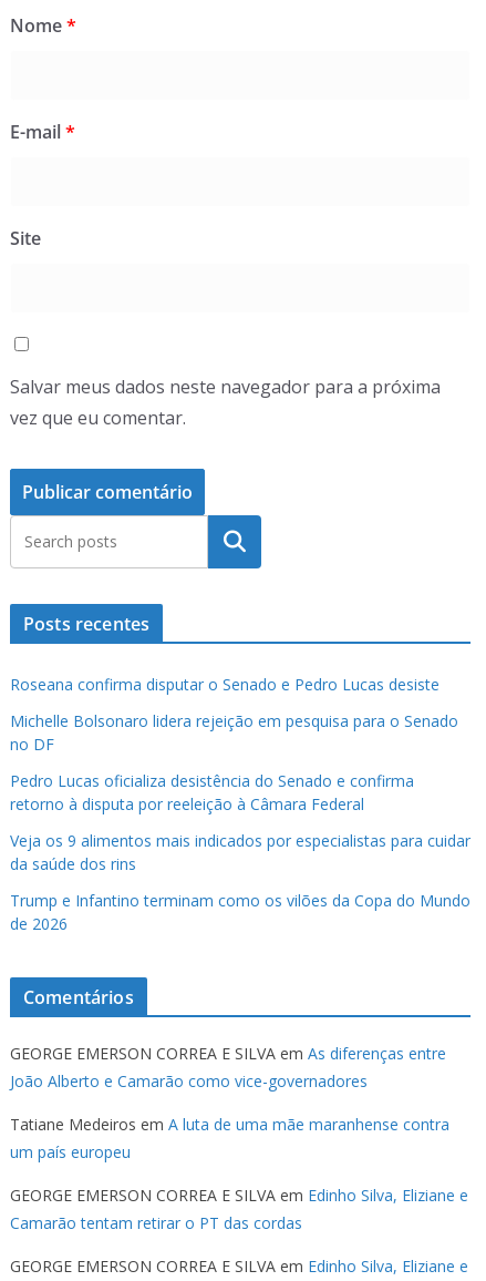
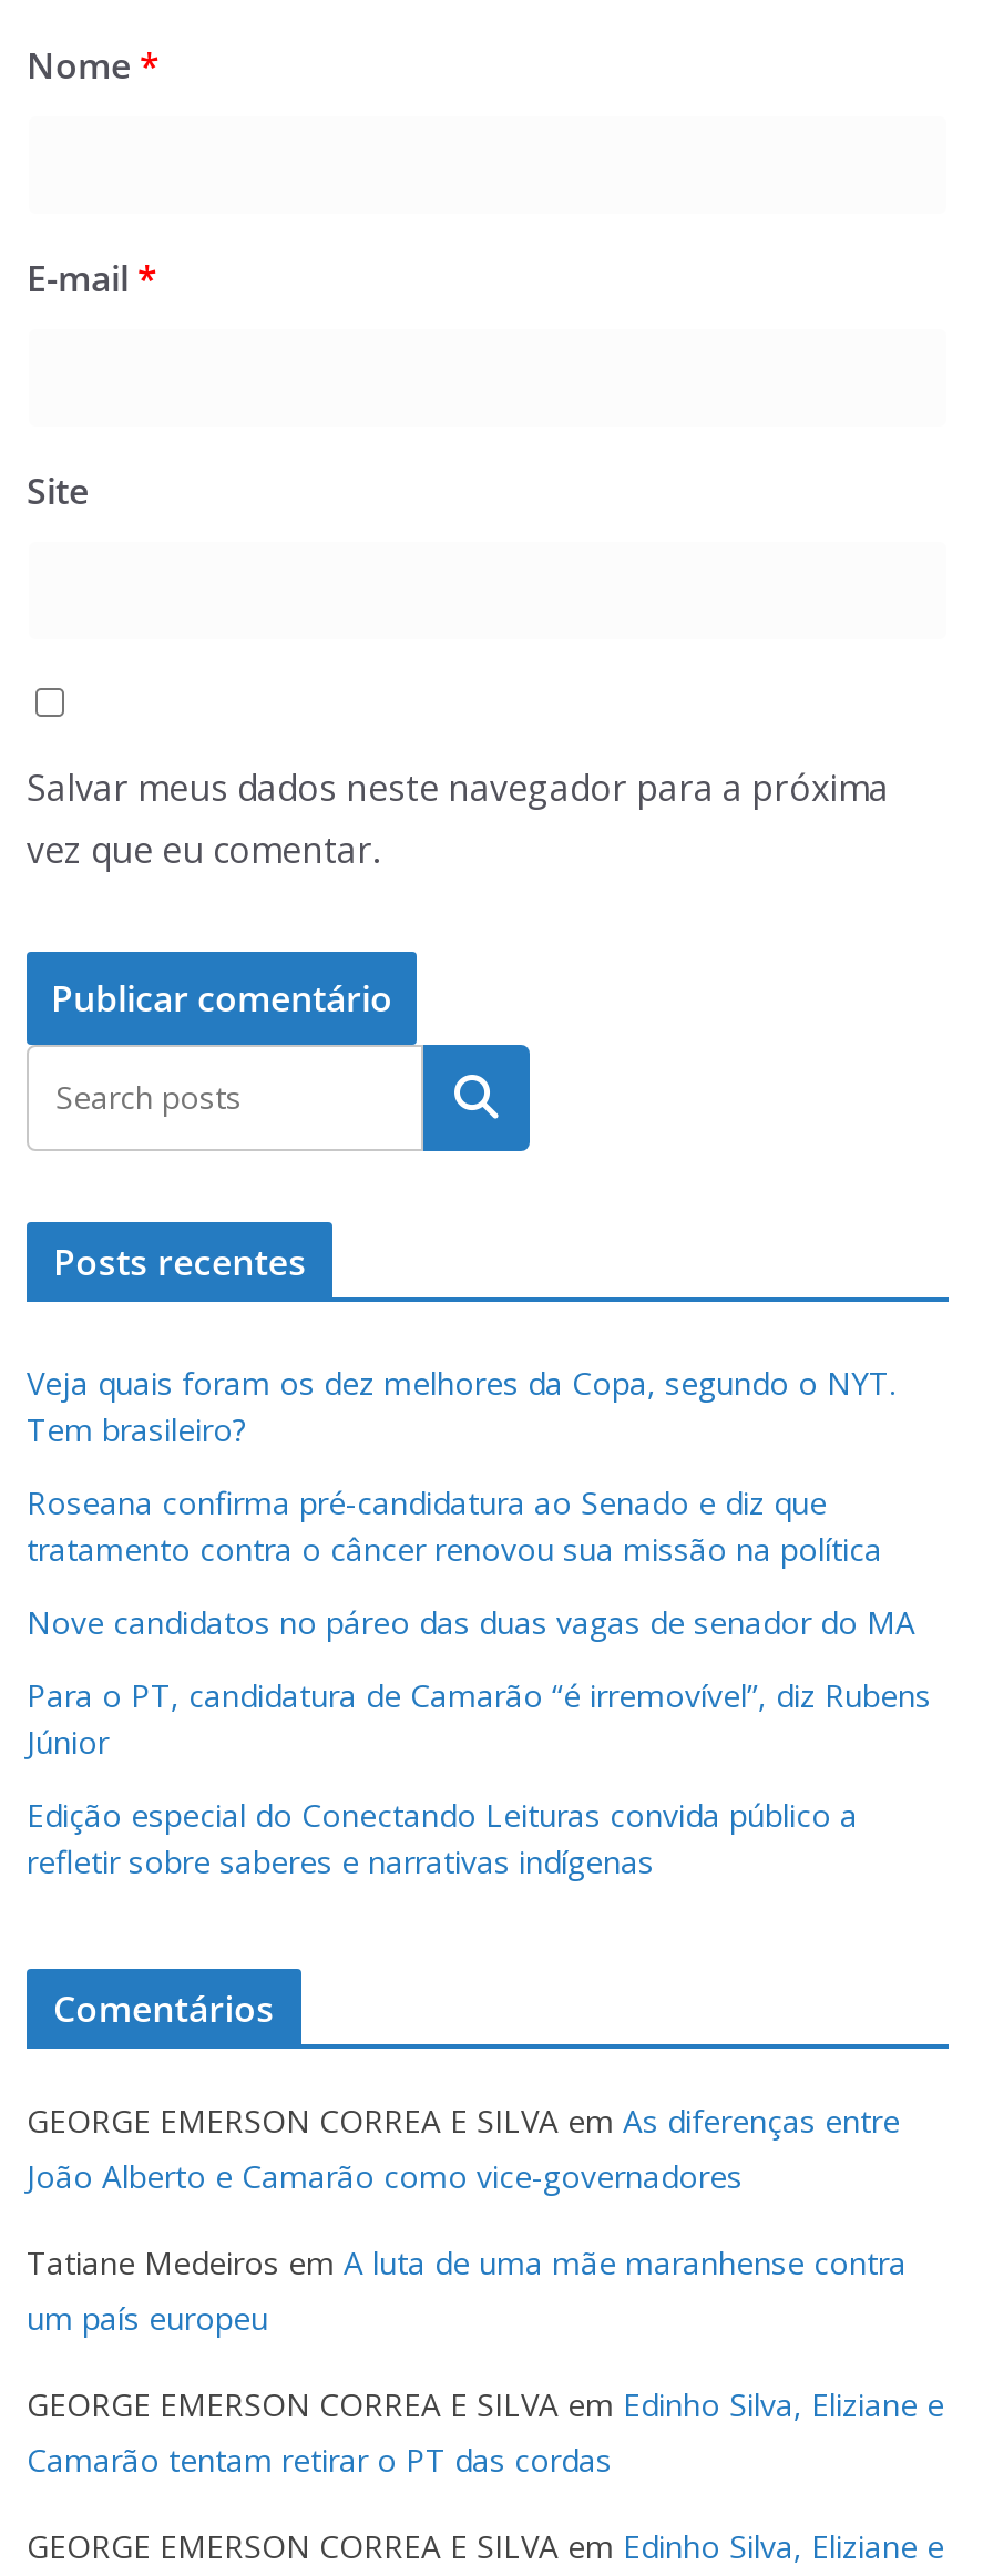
[10,674,440,695] Roseana confirma disputar o Senado e Pedro Lucas desiste -> [27,1362,895,1450] Veja quais foram os dez melhores da Copa, segundo o NYT. | Tem brasileiro?
[10,710,458,755] Michelle Bolsonaro lidera rejeição em pesquisa para o Senado | no DF -> [27,1481,882,1570] Roseana confirma pré-candidatura ao Senado e diz que | tratamento contra o câncer renovou sua missão na política
[10,770,414,814] Pedro Lucas oficializa desistência do Senado e confirma | retorno à disputa por reeleição à Câmara Federal -> [27,1601,915,1643] Nove candidatos no páreo das duas vagas de senador do MA
[10,830,471,874] Veja os 9 alimentos mais indicados por especialistas para cuidar | da saúde dos rins -> [27,1674,931,1763] Para o PT, candidatura de Camarão “é irremovível”, diz Rubens | Júnior
[10,890,471,934] Trump e Infantino terminam como os vilões da Copa do Mundo | de 2026 -> [27,1794,858,1882] Edição especial do Conectando Leituras convida público a | refletir sobre saberes e narrativas indígenas

